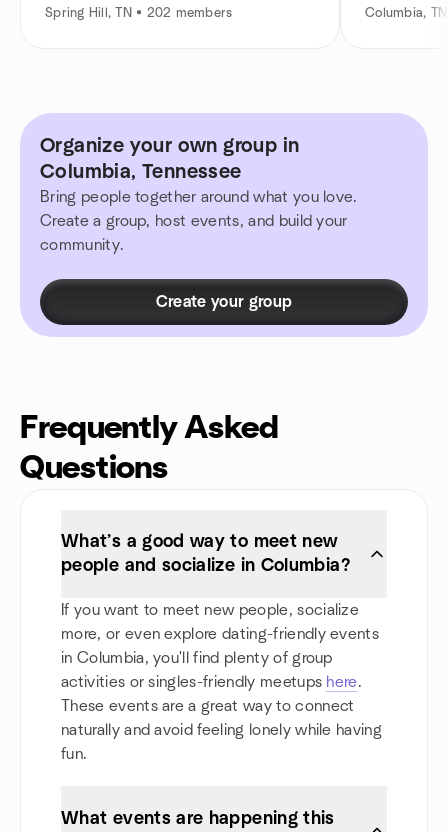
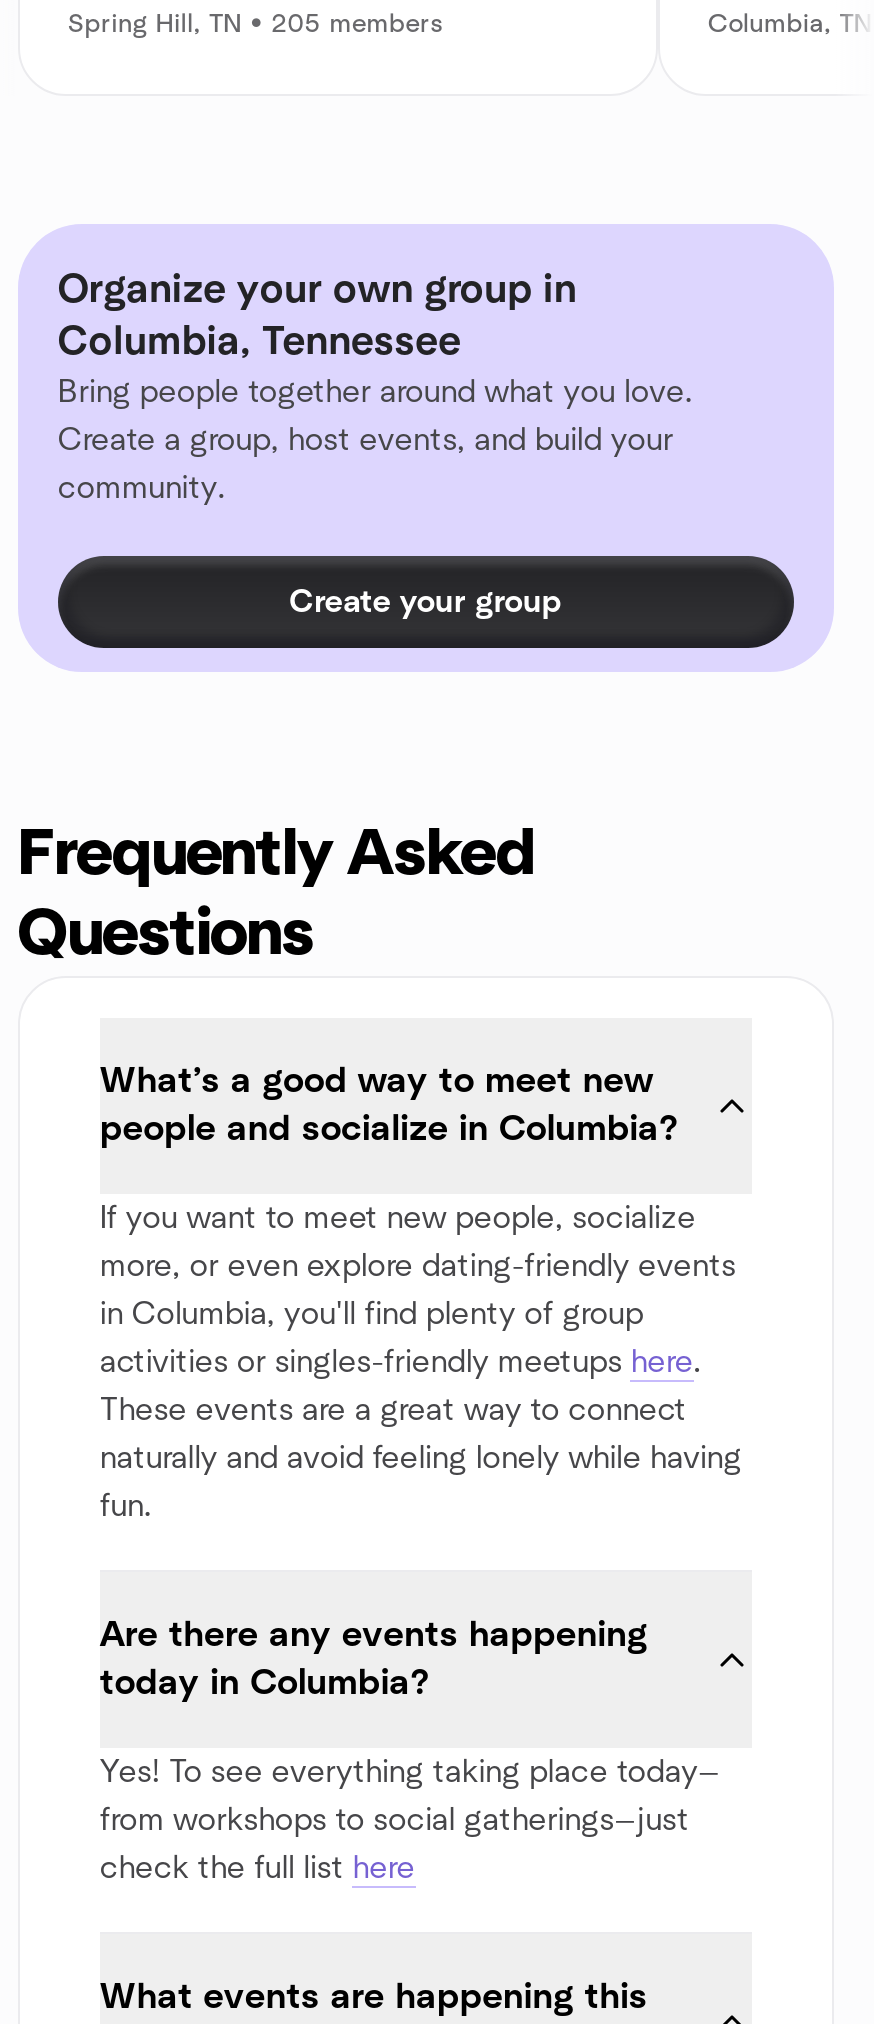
[45,7,232,20] Spring Hill, TN • 202 members -> [68,12,443,38] Spring Hill, TN • 205 members
none -> [100,1618,721,1884] Are there any events happening | today in Columbia? | Yes! To see everything taking place today— | from workshops to social gatherings—just | check the full list here

